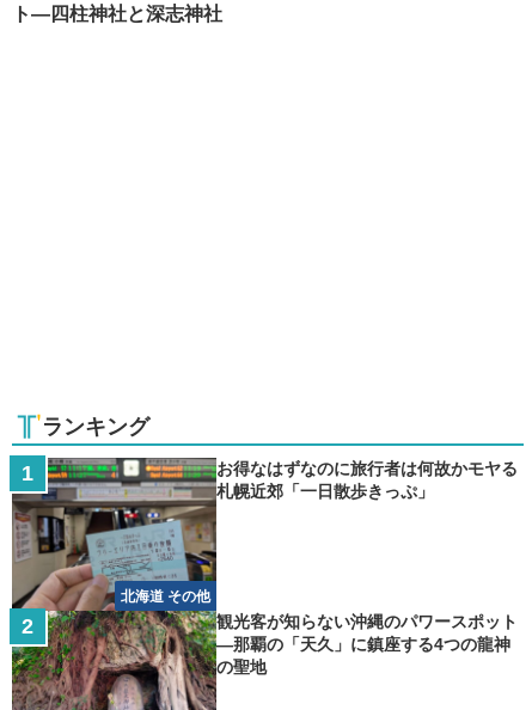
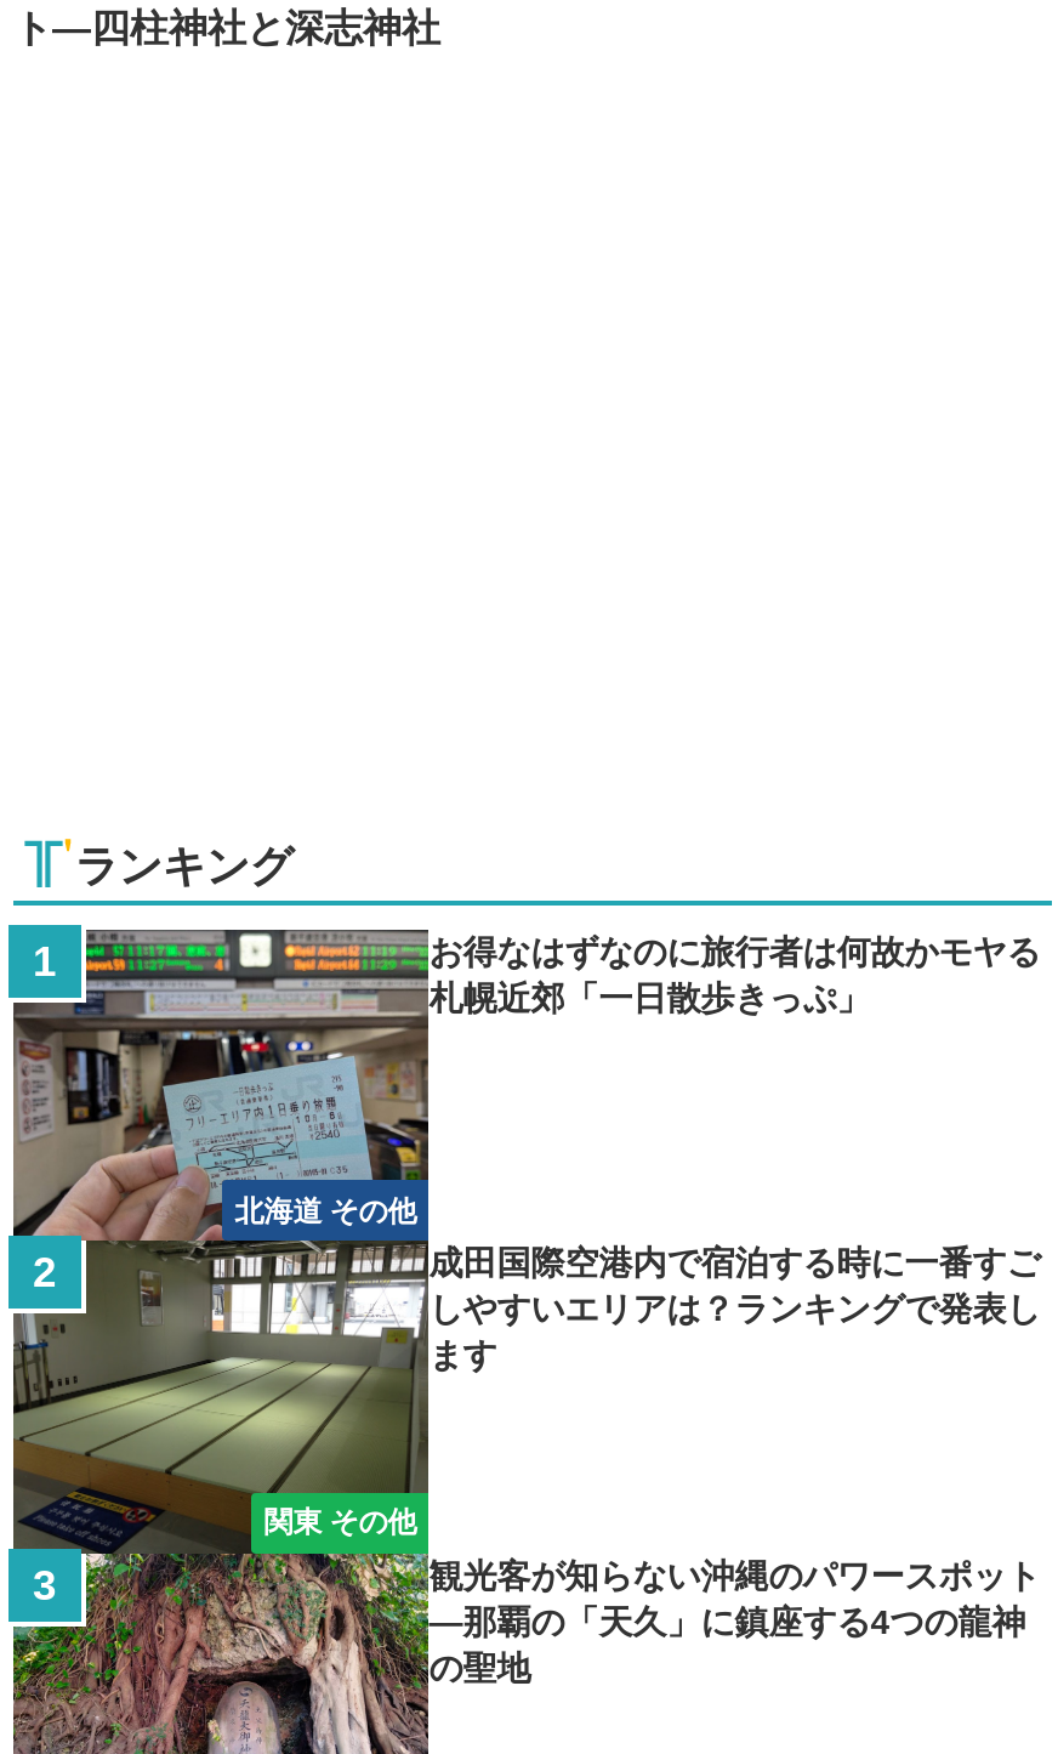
none -> [13,1238,426,1571] [image] | 関東 その他
none -> [429,1244,1040,1376] 成田国際空港内で宿泊する時に一番すご | しやすいエリアは？ランキングで発表し | ます

